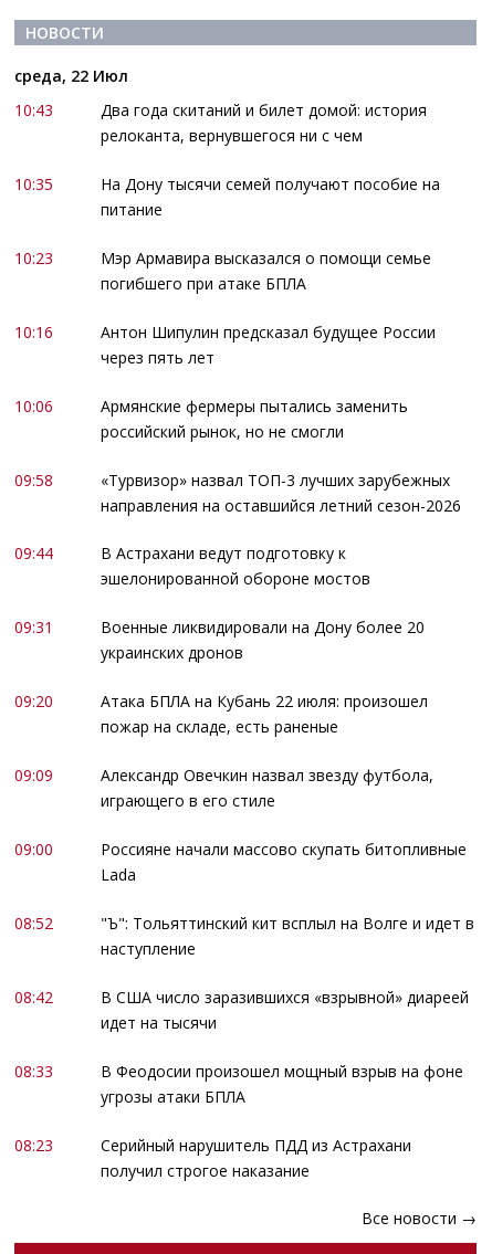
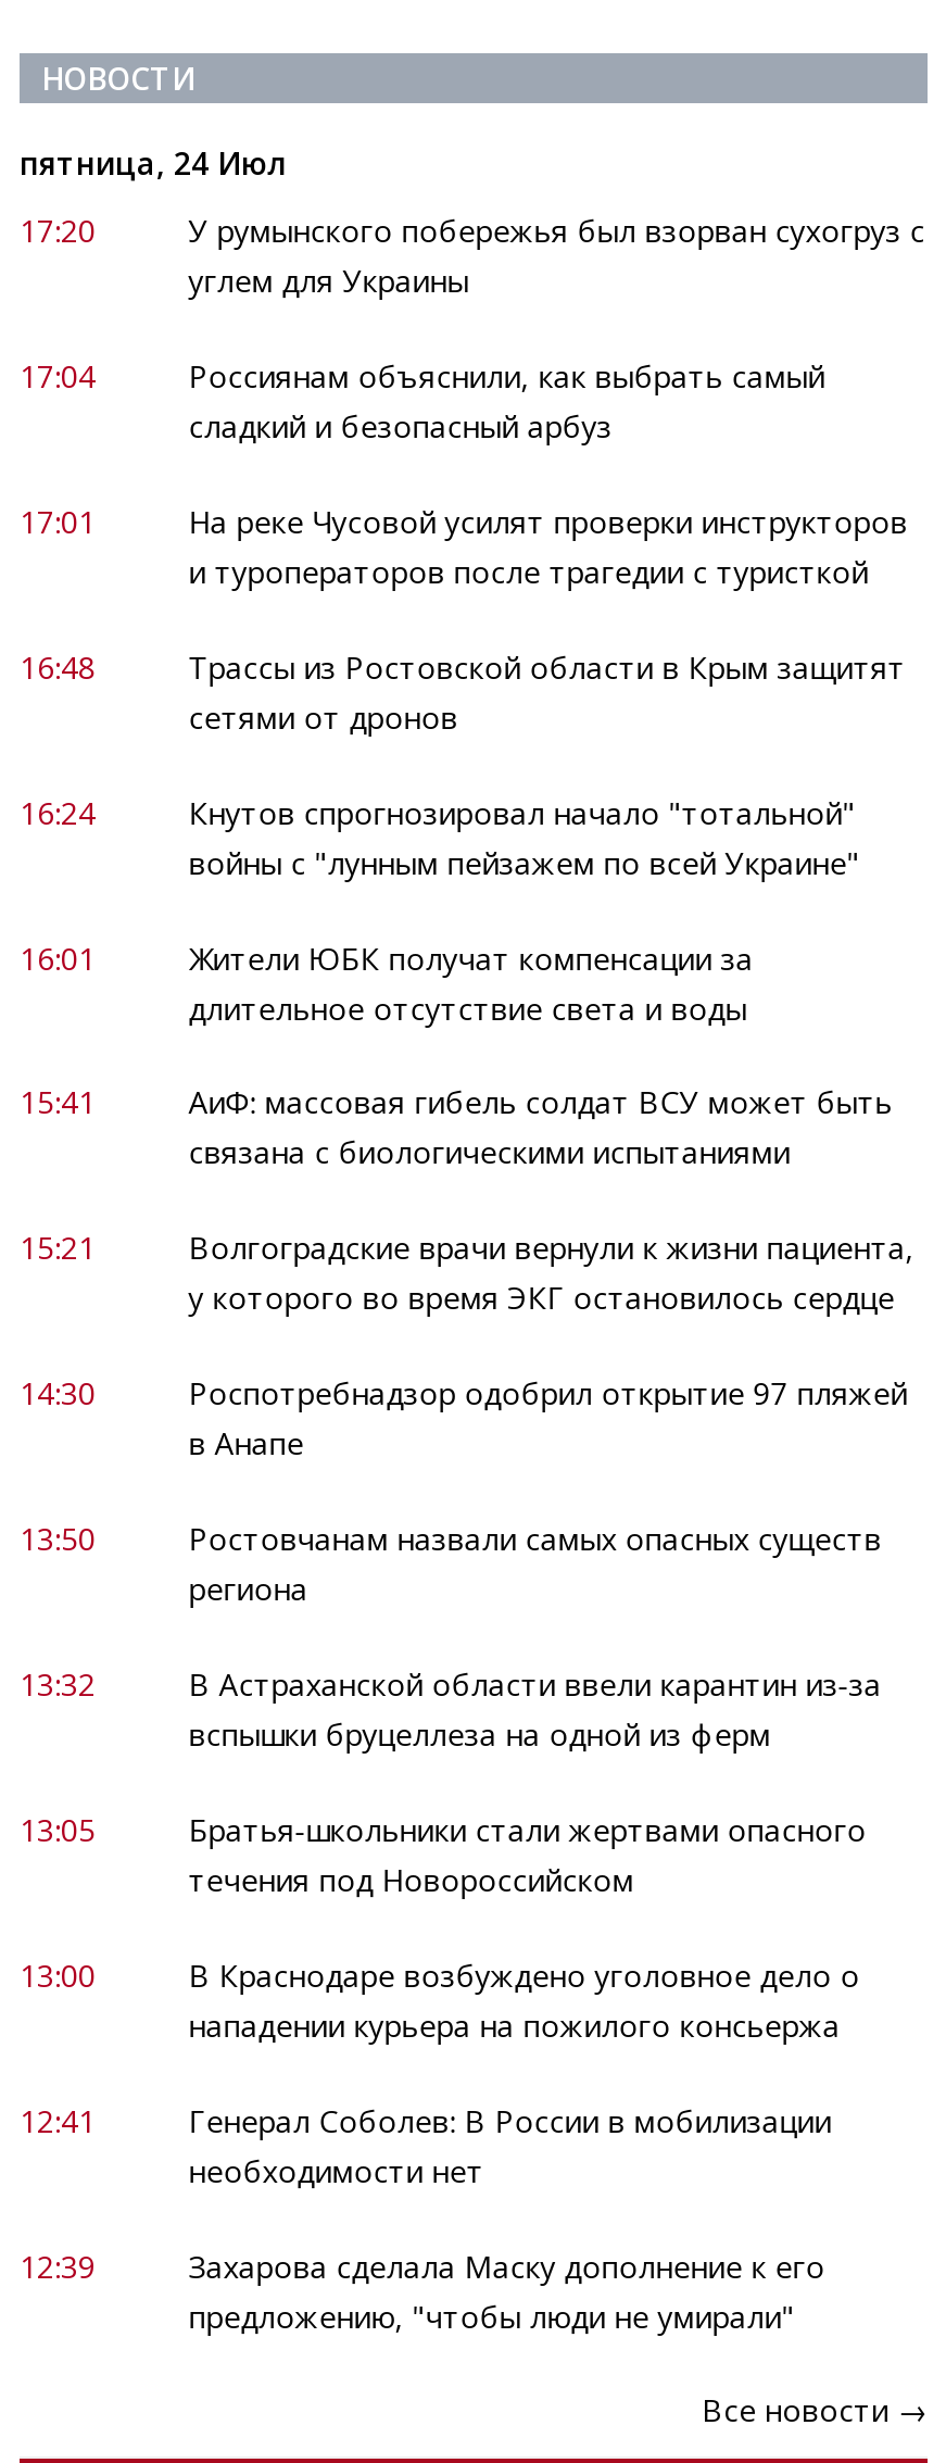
[14,65,128,86] среда, 22 Июл -> [20,142,287,184] пятница, 24 Июл
[14,99,426,146] 10:43 | Два года скитаний и билет домой: история | релоканта, вернувшегося ни с чем -> [20,210,925,301] 17:20 | У румынского побережья был взорван сухогруз с | углем для Украины
[14,173,440,220] 10:35 | На Дону тысячи семей получают пособие на | питание -> [20,355,825,446] 17:04 | Россиянам объяснили, как выбрать самый | сладкий и безопасный арбуз
[14,247,431,294] 10:23 | Мэр Армавира высказался о помощи семье | погибшего при атаке БПЛА -> [20,500,907,592] 17:01 | На реке Чусовой усилят проверки инструкторов | и туроператоров после трагедии с туристкой
[14,321,435,368] 10:16 | Антон Шипулин предсказал будущее России | через пять лет -> [20,646,905,737] 16:48 | Трассы из Ростовской области в Крым защитят | сетями от дронов
[14,395,408,441] 10:06 | Армянские фермеры пытались заменить | российский рынок, но не смогли -> [20,791,860,882] 16:24 | Кнутов спрогнозировал начало "тотальной" | войны с "лунным пейзажем по всей Украине"
[14,469,461,515] 09:58 | «Турвизор» назвал ТОП-3 лучших зарубежных | направления на оставшийся летний сезон-2026 -> [20,937,753,1028] 16:01 | Жители ЮБК получат компенсации за | длительное отсутствие света и воды
[14,543,370,589] 09:44 | В Астрахани ведут подготовку к | эшелонированной обороне мостов -> [20,1082,892,1173] 15:41 | АиФ: массовая гибель солдат ВСУ может быть | связана с биологическими испытаниями
[14,617,424,663] 09:31 | Военные ликвидировали на Дону более 20 | украинских дронов -> [20,1227,914,1319] 15:21 | Волгоградские врачи вернули к жизни пациента, | у которого во время ЭКГ остановилось сердце
[14,691,428,737] 09:20 | Атака БПЛА на Кубань 22 июля: произошел | пожар на складе, есть раненые -> [20,1373,907,1464] 14:30 | Роспотребнадзор одобрил открытие 97 пляжей | в Анапе
[14,765,433,811] 09:09 | Александр Овечкин назвал звезду футбола, | играющего в его стиле -> [20,1518,881,1609] 13:50 | Ростовчанам назвали самых опасных существ | региона
[14,839,466,885] 09:00 | Россияне начали массово скупать битопливные | Lada -> [20,1663,881,1755] 13:32 | В Астраханской области ввели карантин из-за | вспышки бруцеллеза на одной из ферм
[14,912,474,959] 08:52 | "Ъ": Тольяттинский кит всплыл на Волге и идет в | наступление -> [20,1809,866,1900] 13:05 | Братья-школьники стали жертвами опасного | течения под Новороссийском
[14,986,468,1033] 08:42 | В США число заразившихся «взрывной» диареей | идет на тысячи -> [20,1954,860,2045] 13:00 | В Краснодаре возбуждено уголовное дело о | нападении курьера на пожилого консьержа
[14,1060,463,1107] 08:33 | В Феодосии произошел мощный взрыв на фоне | угрозы атаки БПЛА -> [20,2099,831,2191] 12:41 | Генерал Соболев: В России в мобилизации | необходимости нет
[14,1134,411,1181] 08:23 | Серийный нарушитель ПДД из Астрахани | получил строгое наказание -> [20,2245,825,2336] 12:39 | Захарова сделала Маску дополнение к его | предложению, "чтобы люди не умирали"

